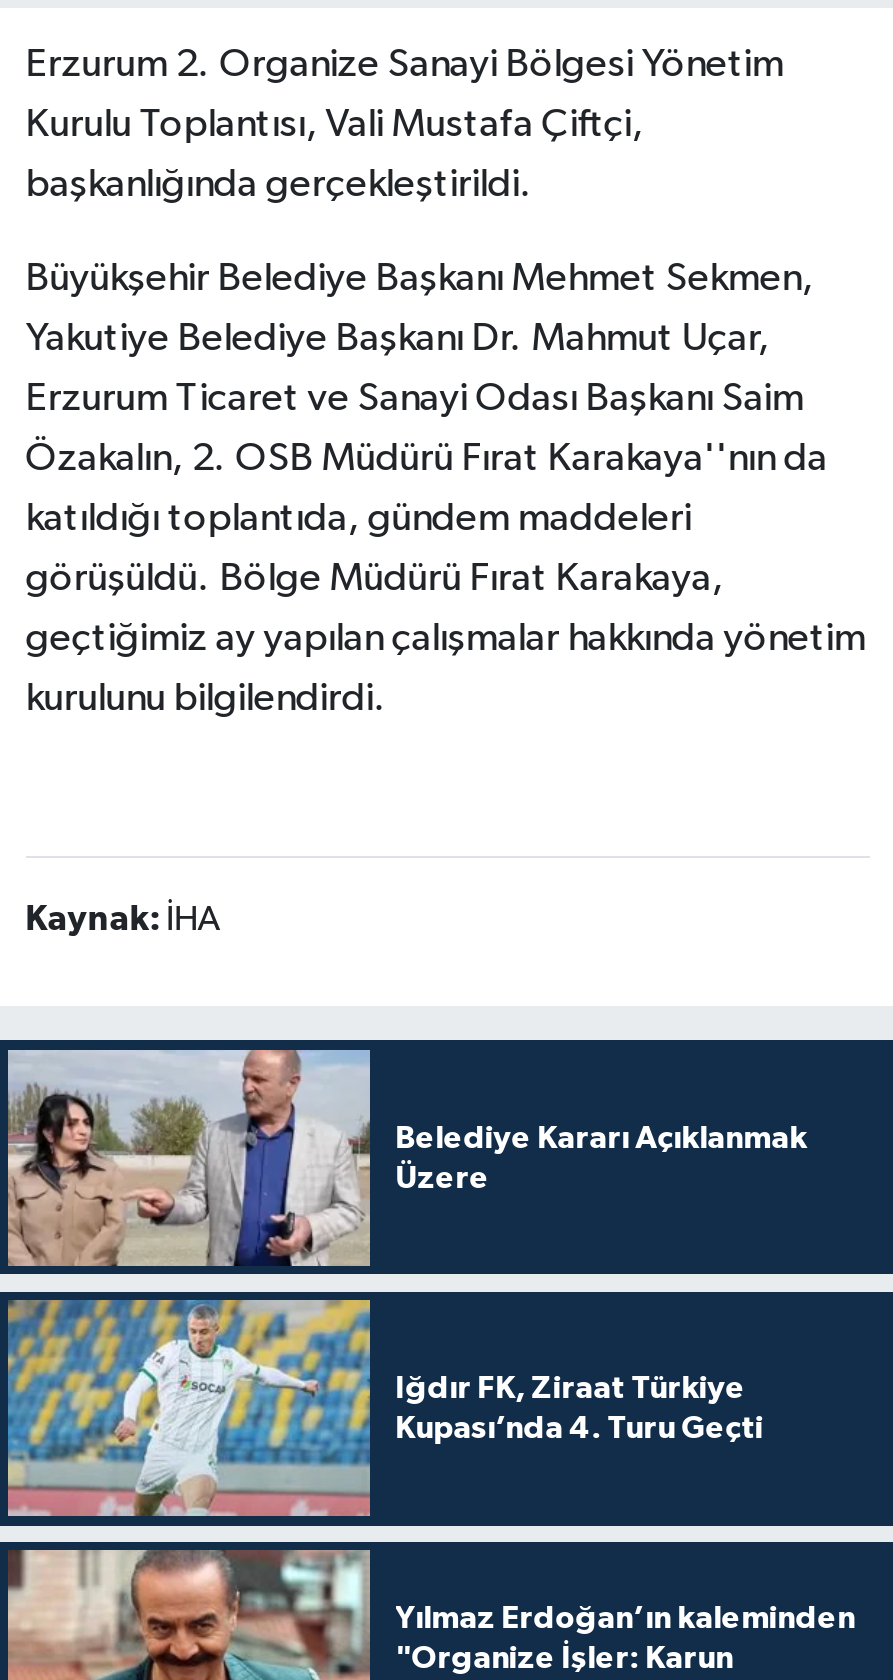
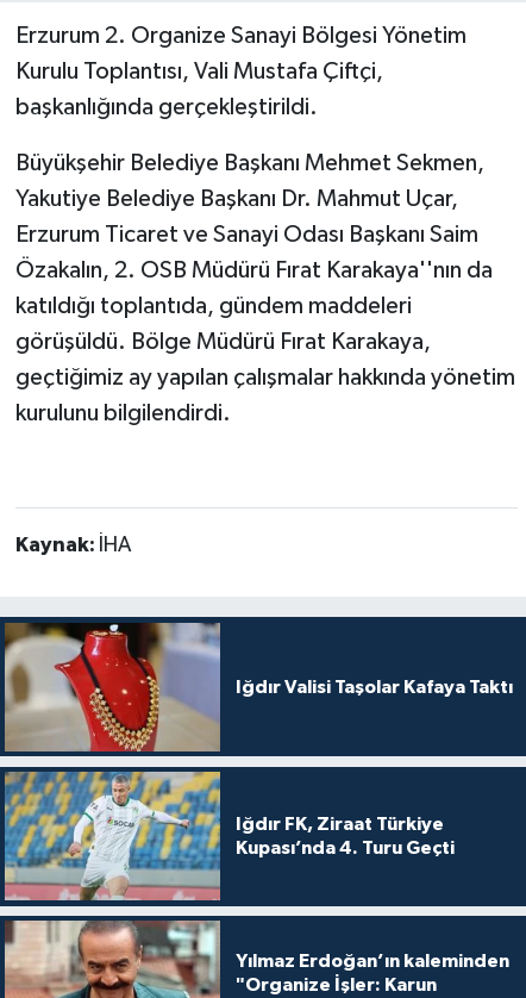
[6,1048,807,1268] [image] | Belediye Kararı Açıklanmak | Üzere -> [5,622,512,753] [image] | Iğdır Valisi Taşolar Kafaya Taktı

